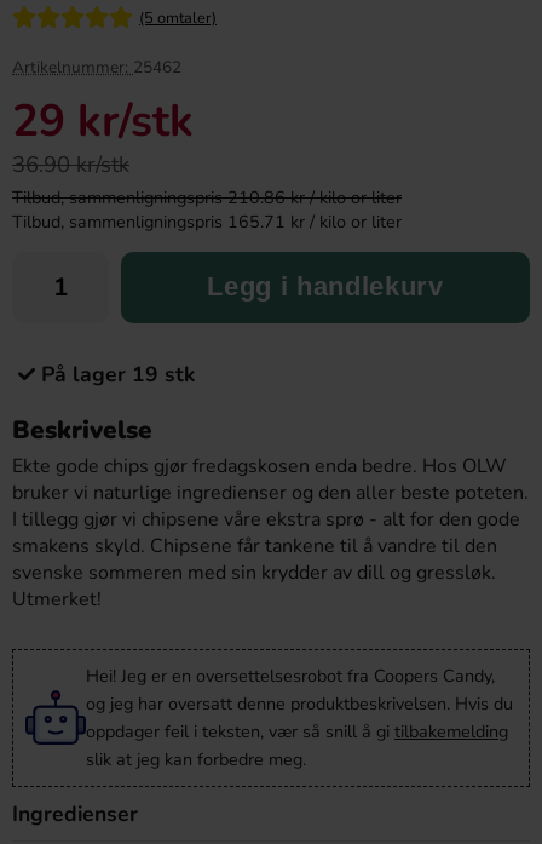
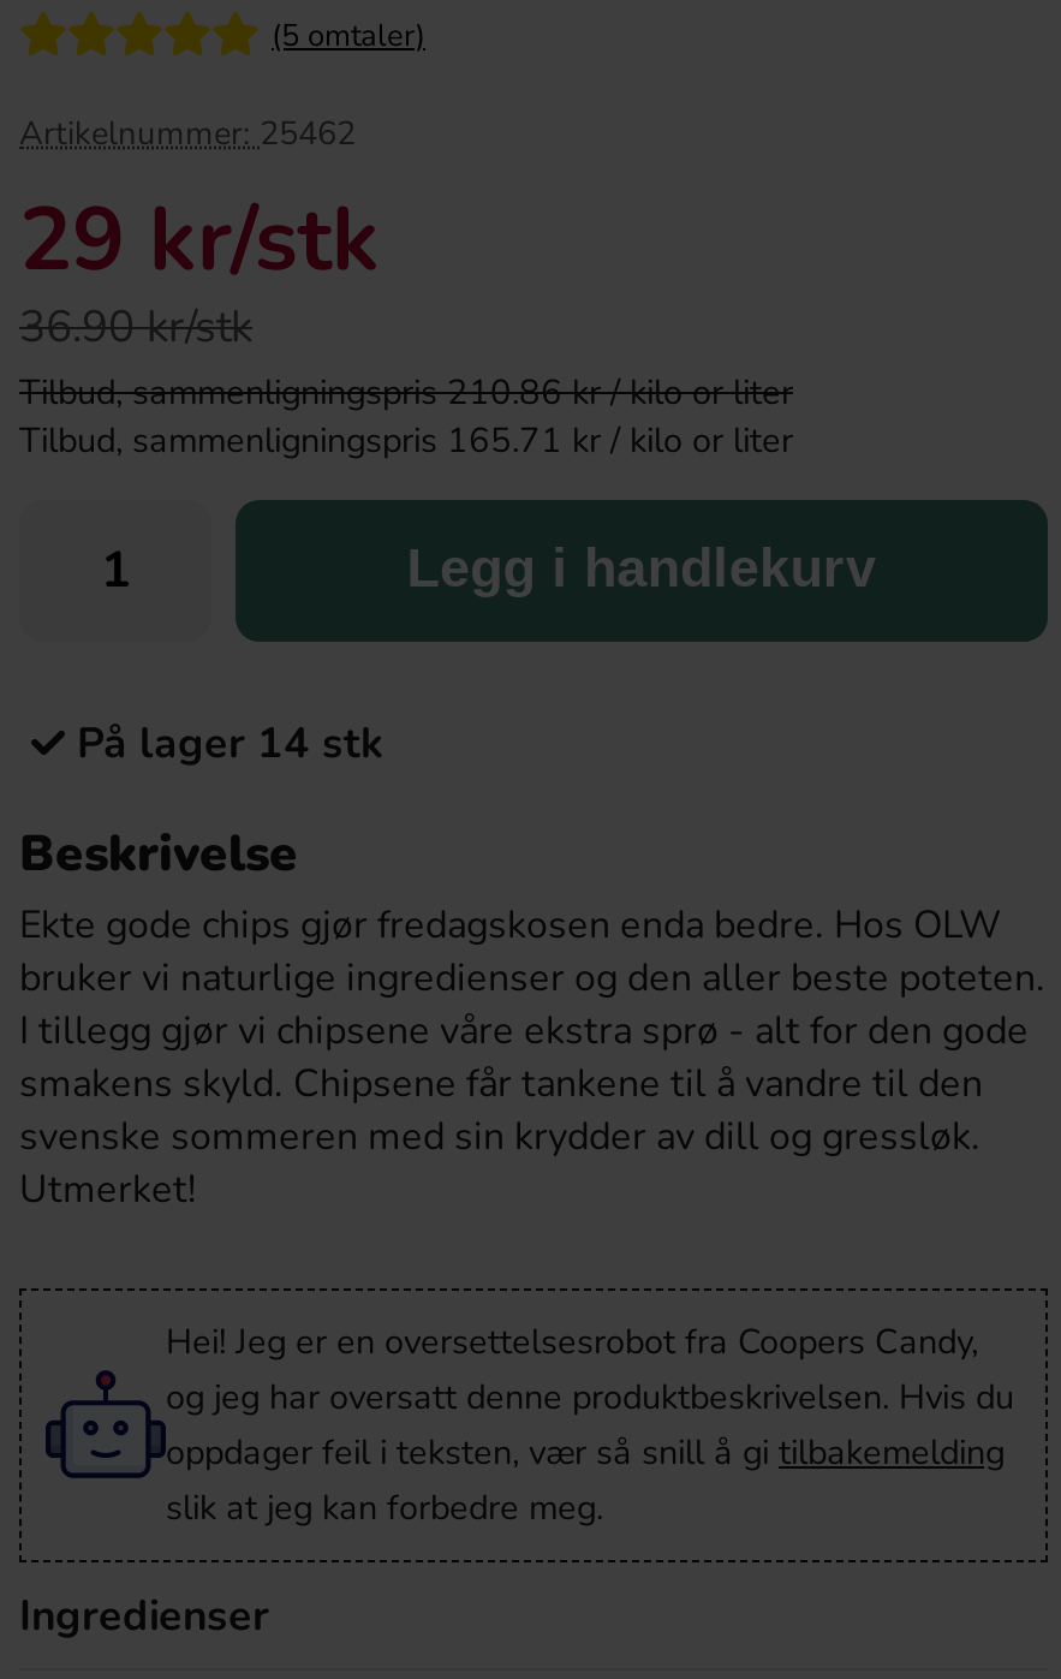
[41,359,195,388] På lager 19 stk -> [77,713,382,771] På lager 14 stk

